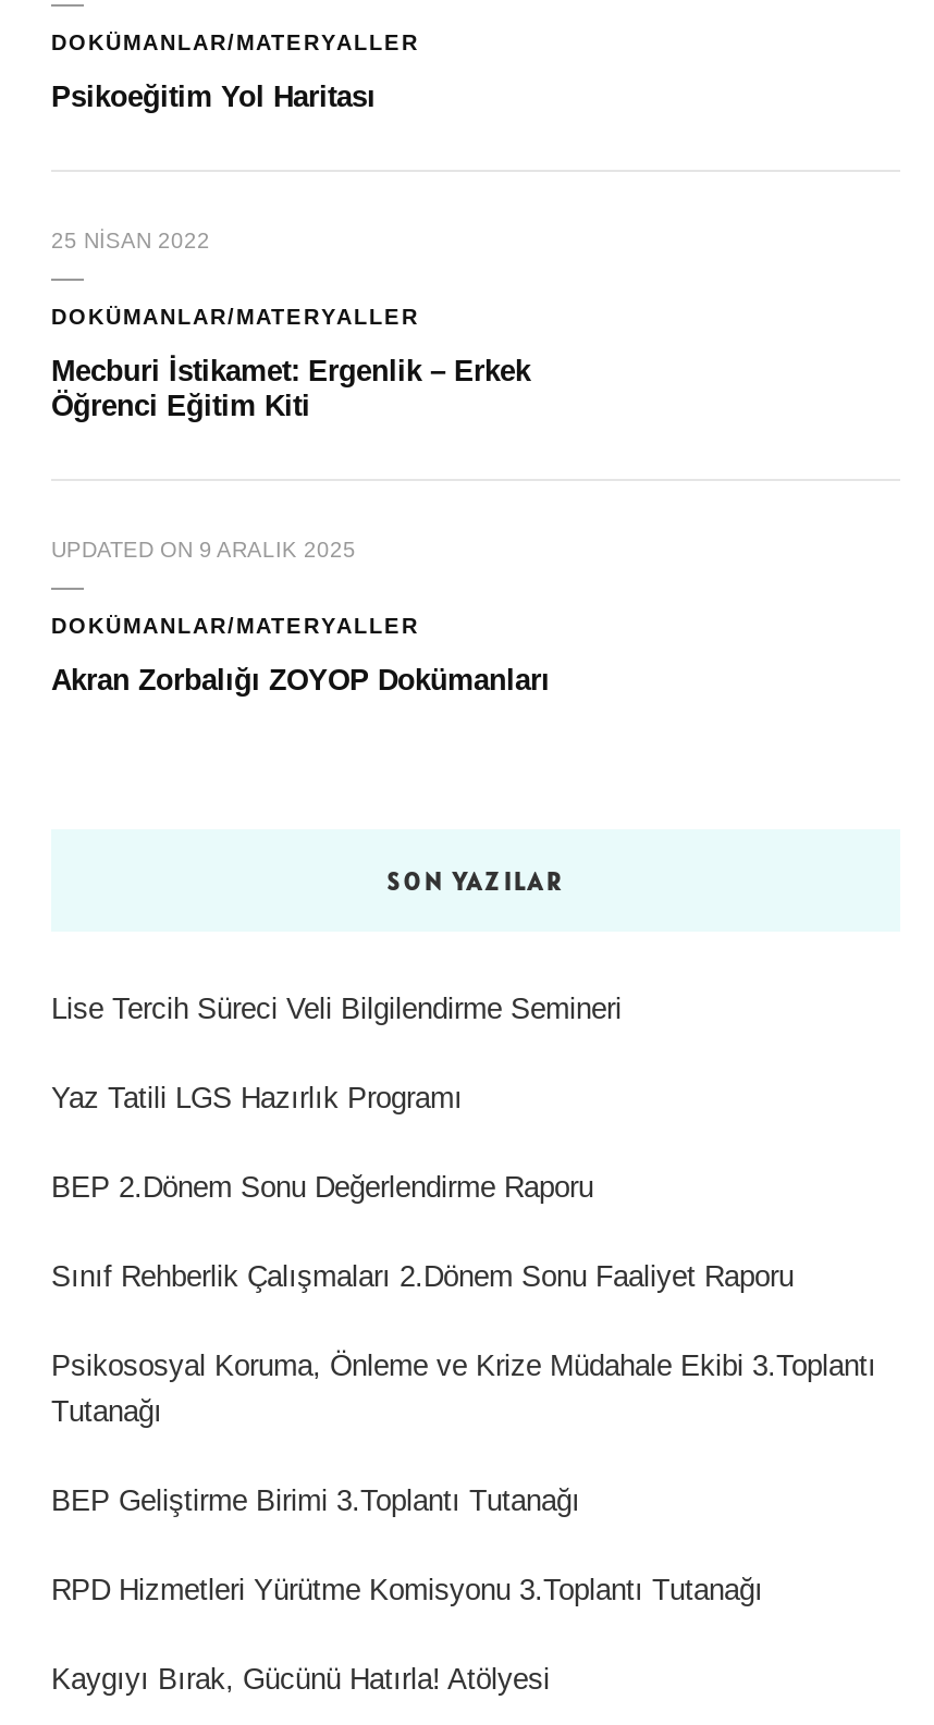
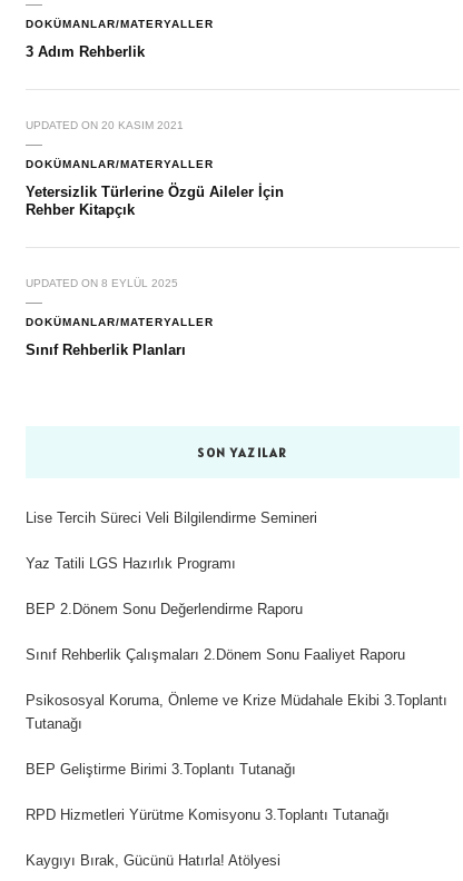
[51,81,376,113] Psikoeğitim Yol Haritası -> [26,43,145,60] 3 Adım Rehberlik
[51,229,210,252] 25 NISAN 2022 -> [26,119,184,131] UPDATED ON 20 KASIM 2021
[51,355,530,422] Mecburi İstikamet: Ergenlik – Erkek | Öğrenci Eğitim Kiti -> [26,184,284,218] Yetersizlik Türlerine Özgü Aileler İçin | Rehber Kitapçık
[51,538,356,562] UPDATED ON 9 ARALIK 2025 -> [26,277,178,289] UPDATED ON 8 EYLÜL 2025
[51,664,550,697] Akran Zorbalığı ZOYOP Dokümanları -> [26,341,186,358] Sınıf Rehberlik Planları

